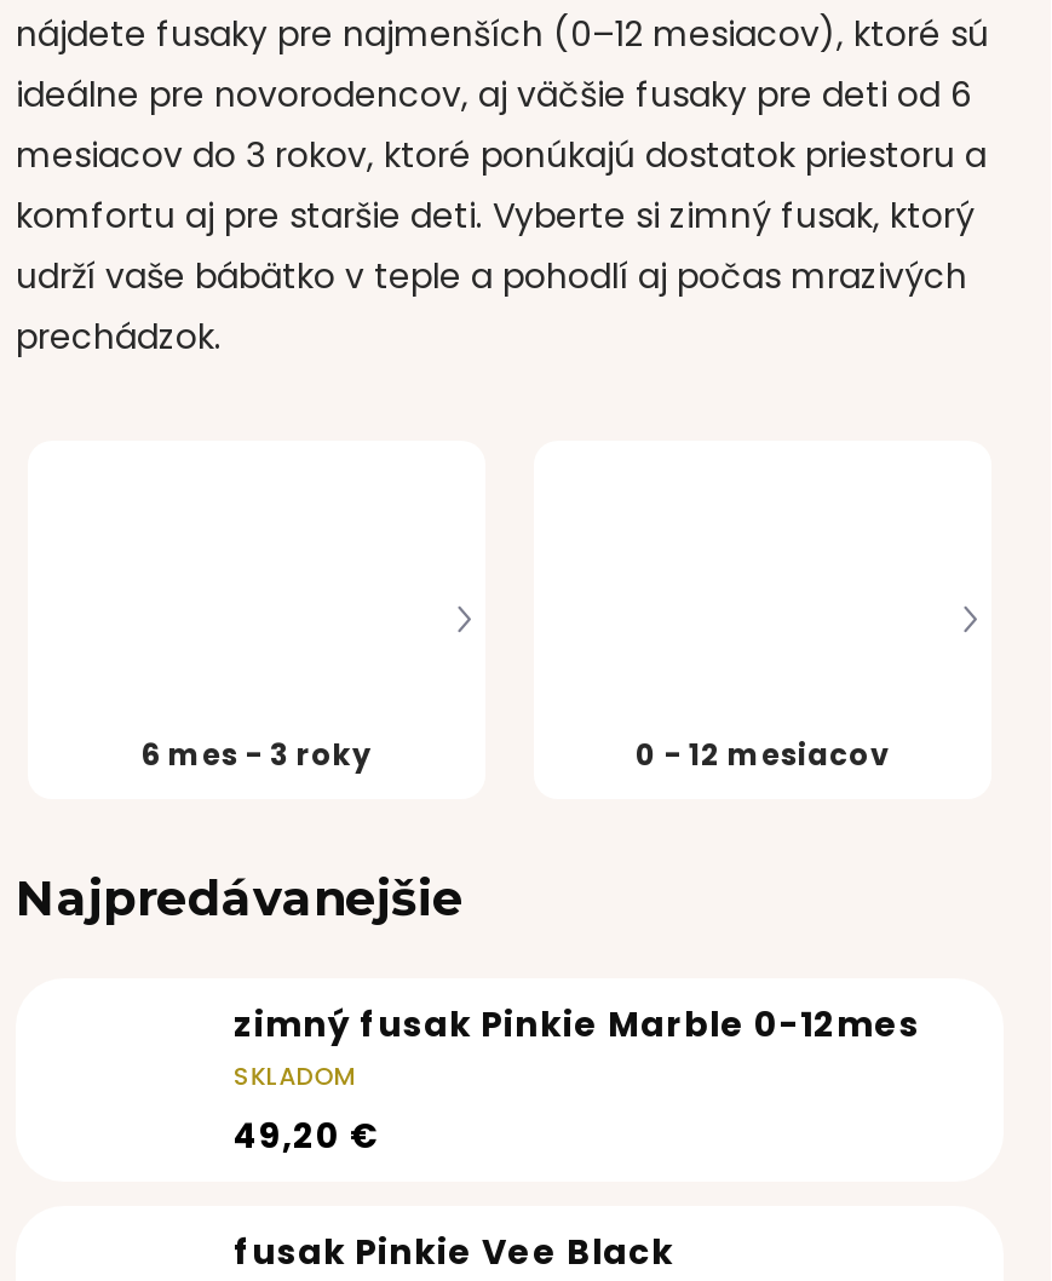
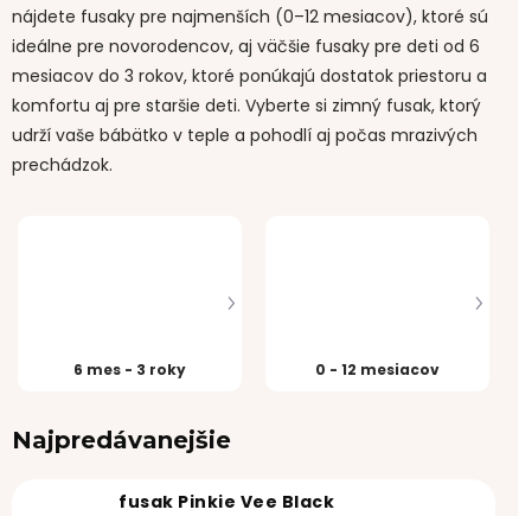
[234,999,920,1159] zimný fusak Pinkie Marble 0-12mes | SKLADOM | 49,20 € -> none

